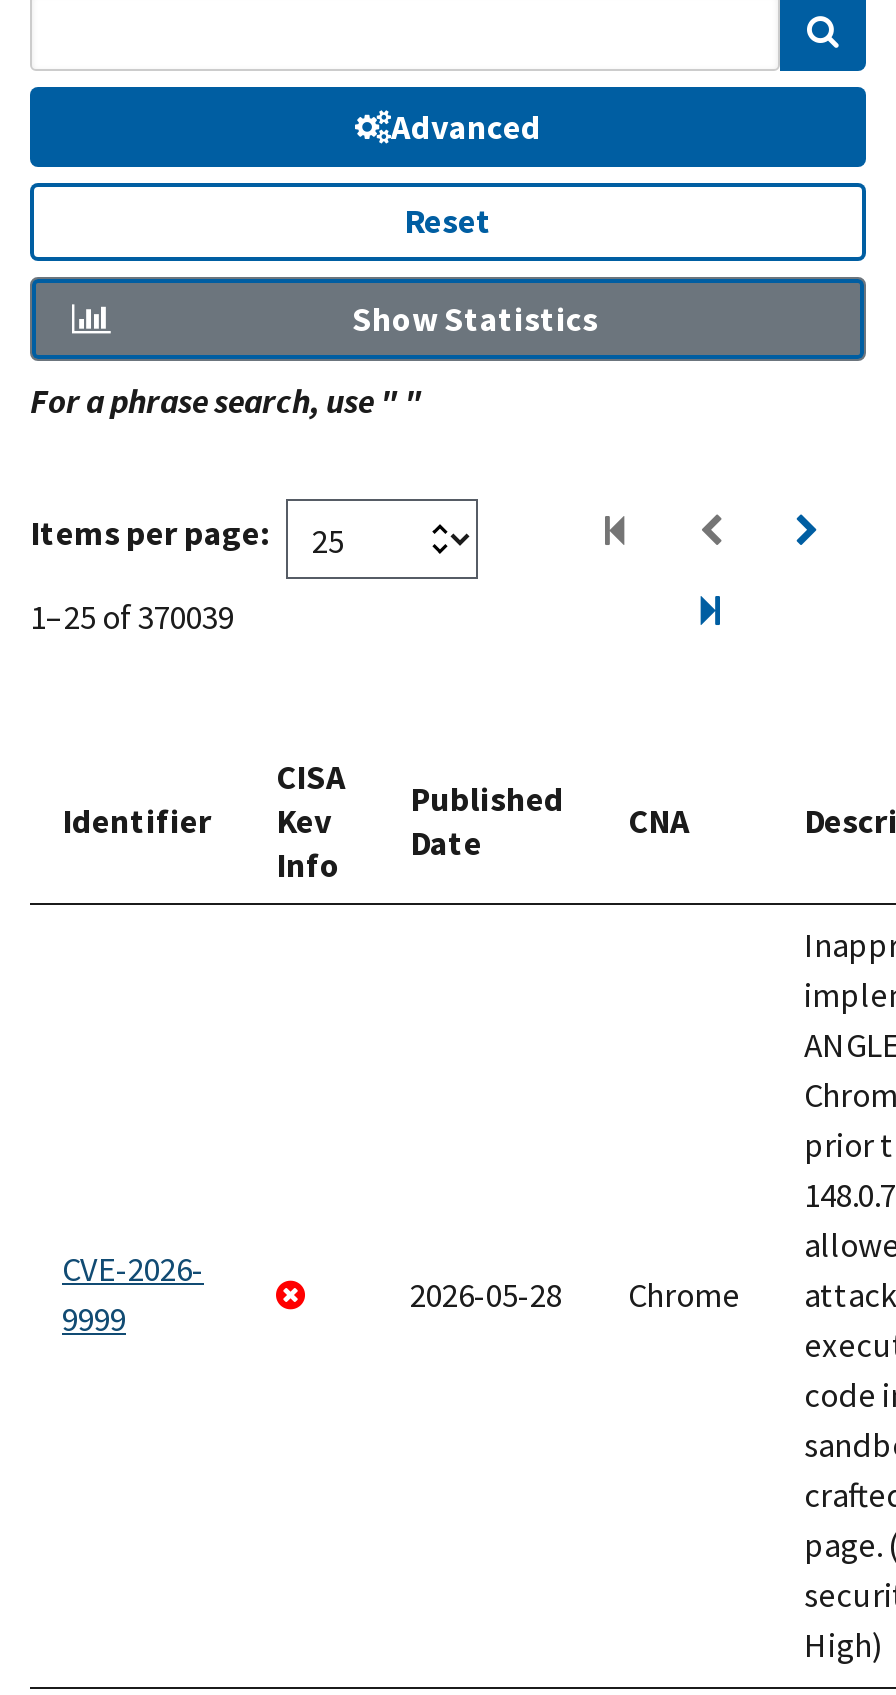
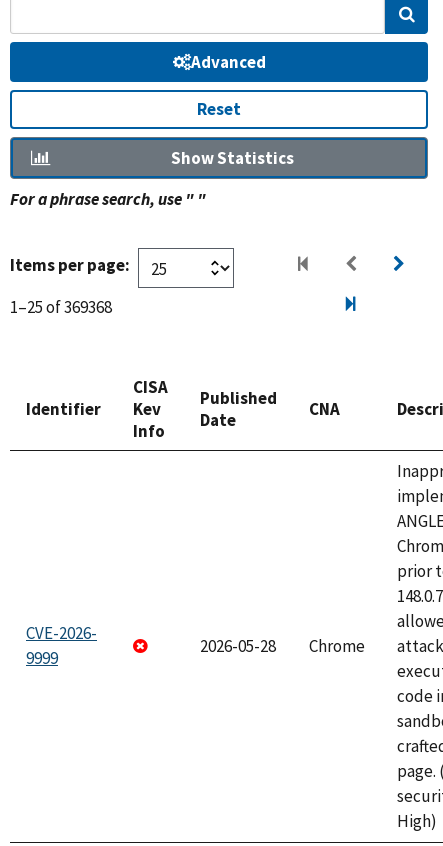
[30,595,234,639] 1–25 of 370039 -> [10,296,112,318] 1–25 of 369368

